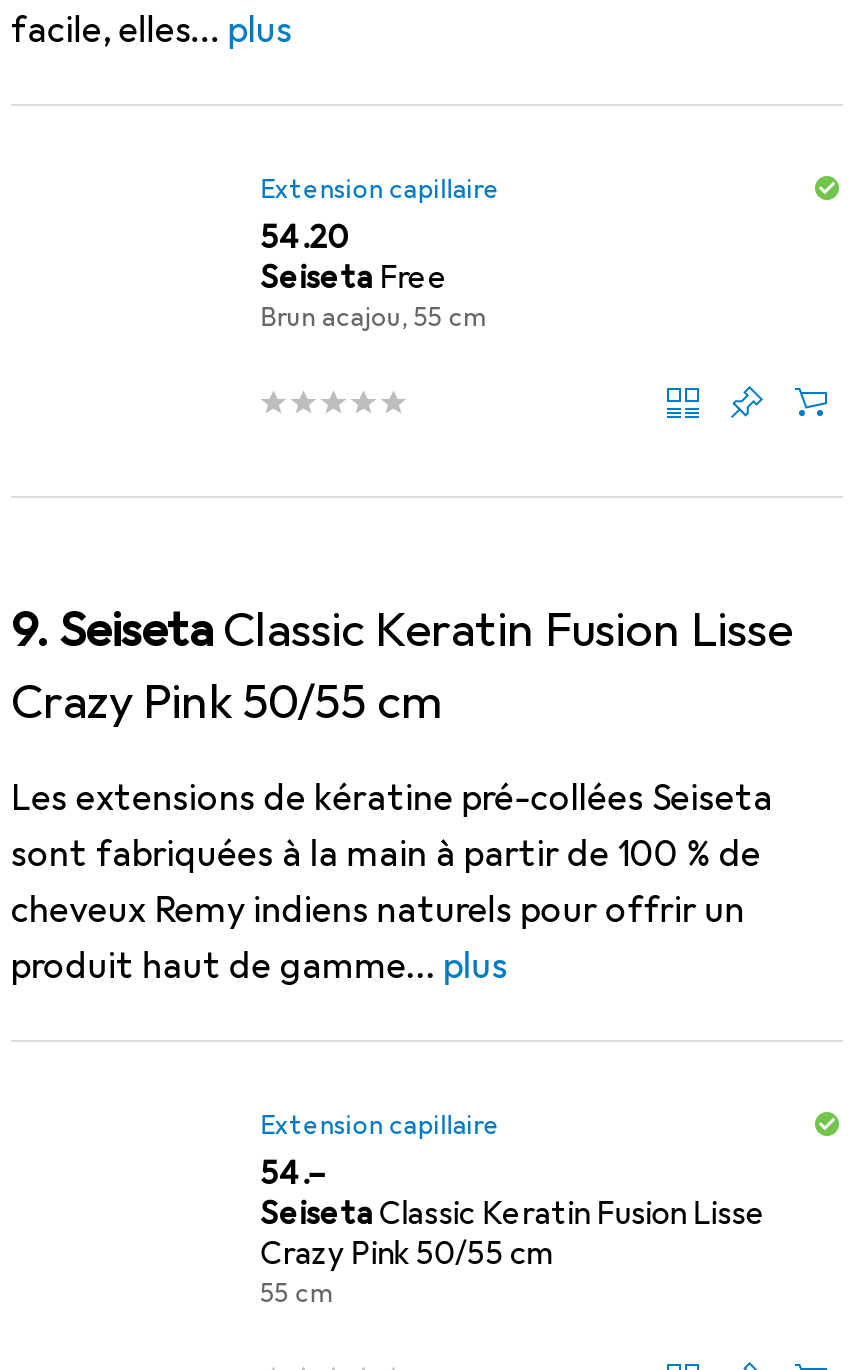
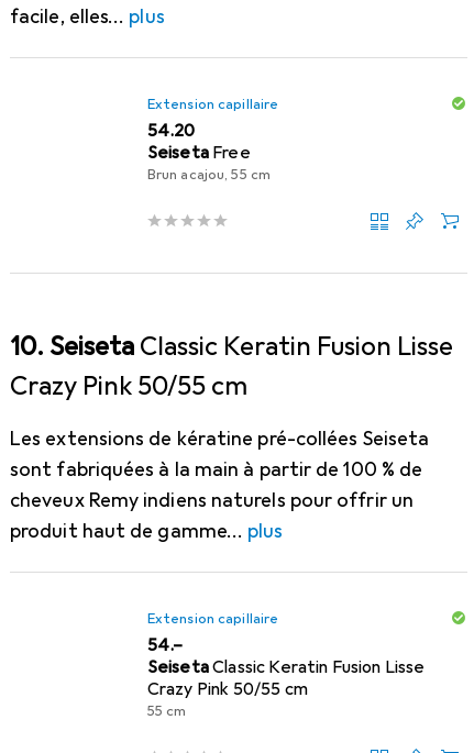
[11,600,793,660] 9. Seiseta Classic Keratin Fusion Lisse -> [10,330,453,363] 10. Seiseta Classic Keratin Fusion Lisse

